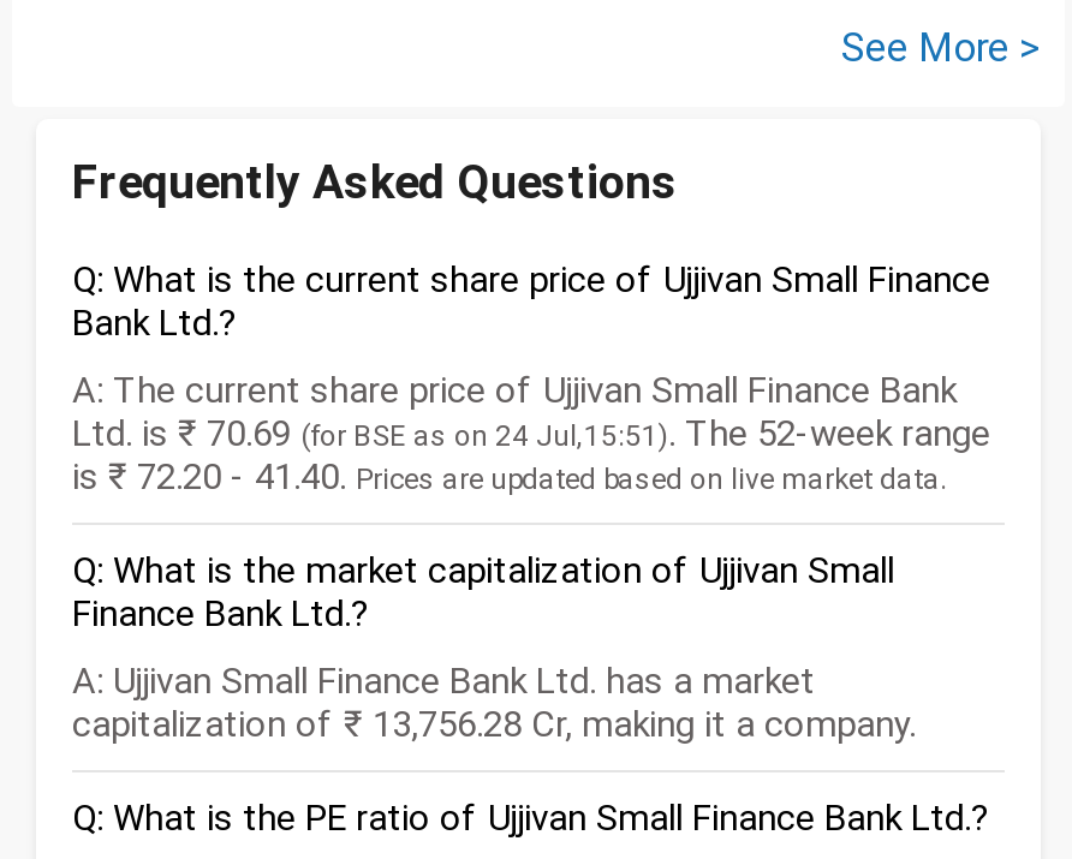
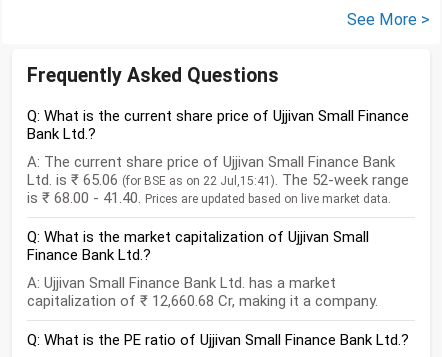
[72,412,990,456] Ltd. is ₹ 70.69 (for BSE as on 24 Jul,15:51). The 52-week range -> [27,171,409,189] Ltd. is ₹ 65.06 (for BSE as on 22 Jul,15:41). The 52-week range
[72,456,947,499] is ₹ 72.20 - 41.40. Prices are updated based on live market data. -> [27,189,391,207] is ₹ 68.00 - 41.40. Prices are updated based on live market data.
[72,703,916,746] capitalization of ₹ 13,756.28 Cr, making it a company. -> [27,292,378,310] capitalization of ₹ 12,660.68 Cr, making it a company.

